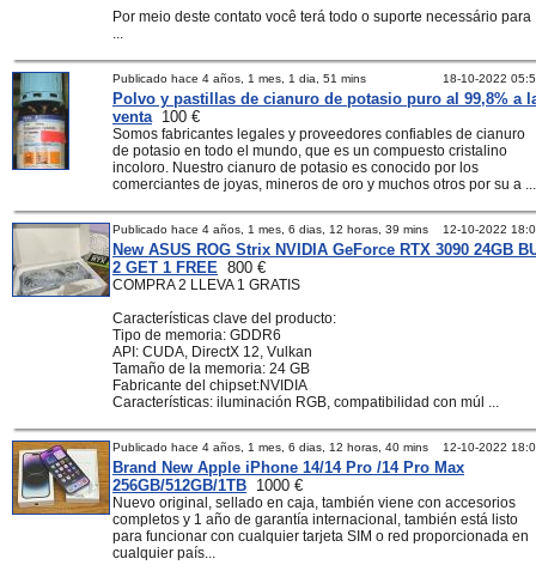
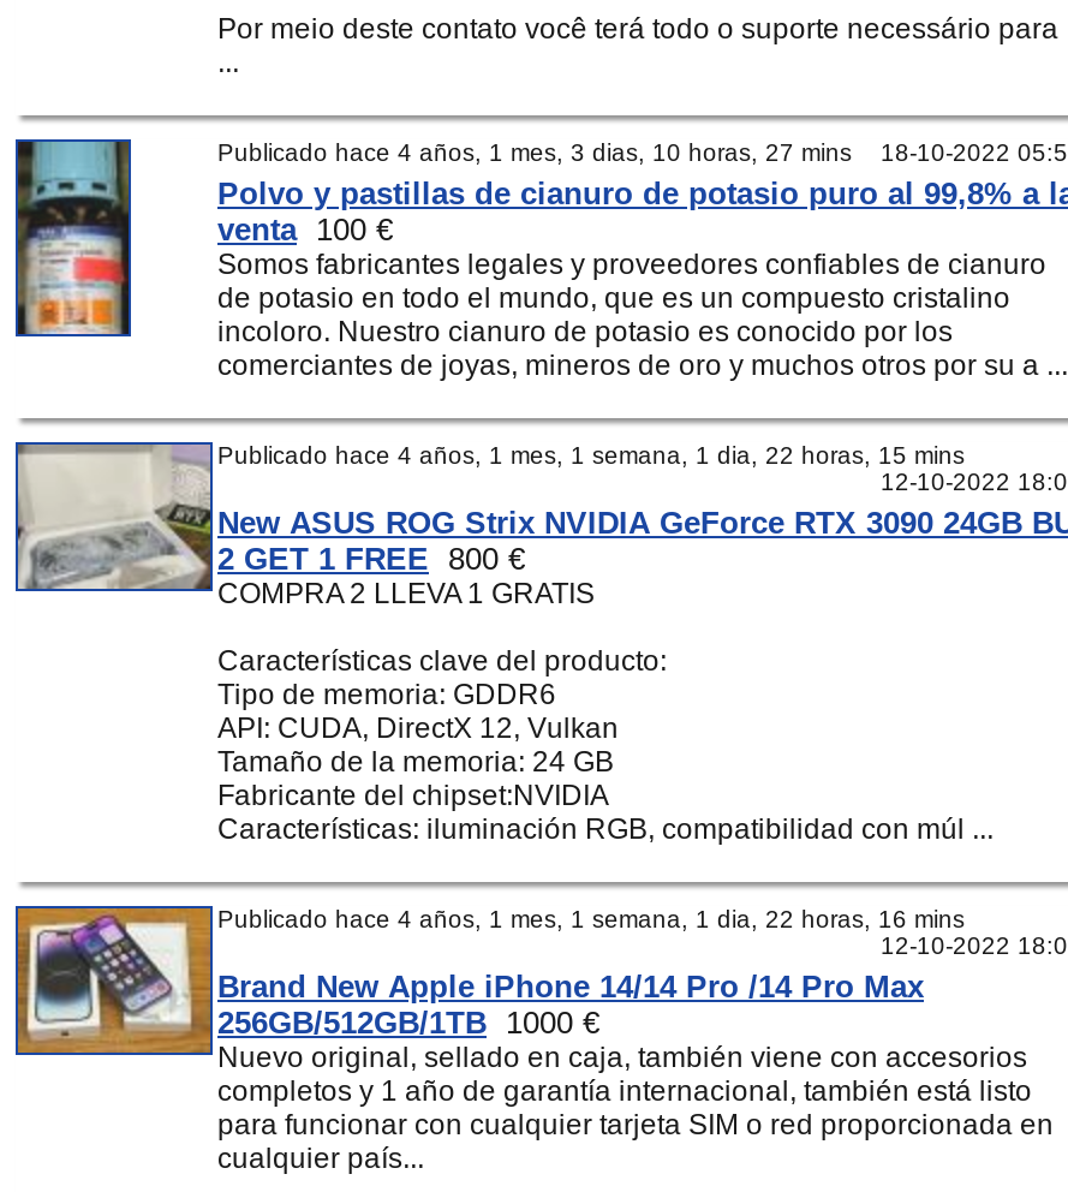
[112,72,366,85] Publicado hace 4 años, 1 mes, 1 dia, 51 mins -> [217,139,852,166] Publicado hace 4 años, 1 mes, 3 dias, 10 horas, 27 mins
[112,223,428,236] Publicado hace 4 años, 1 mes, 6 dias, 12 horas, 39 mins -> [217,442,965,469] Publicado hace 4 años, 1 mes, 1 semana, 1 dia, 22 horas, 15 mins
[11,256,110,298] [image] -> [16,509,210,618] [image]
[112,441,428,454] Publicado hace 4 años, 1 mes, 6 dias, 12 horas, 40 mins -> [217,906,965,932] Publicado hace 4 años, 1 mes, 1 semana, 1 dia, 22 horas, 16 mins
[11,474,109,516] [image] -> [16,973,210,1081] [image]

